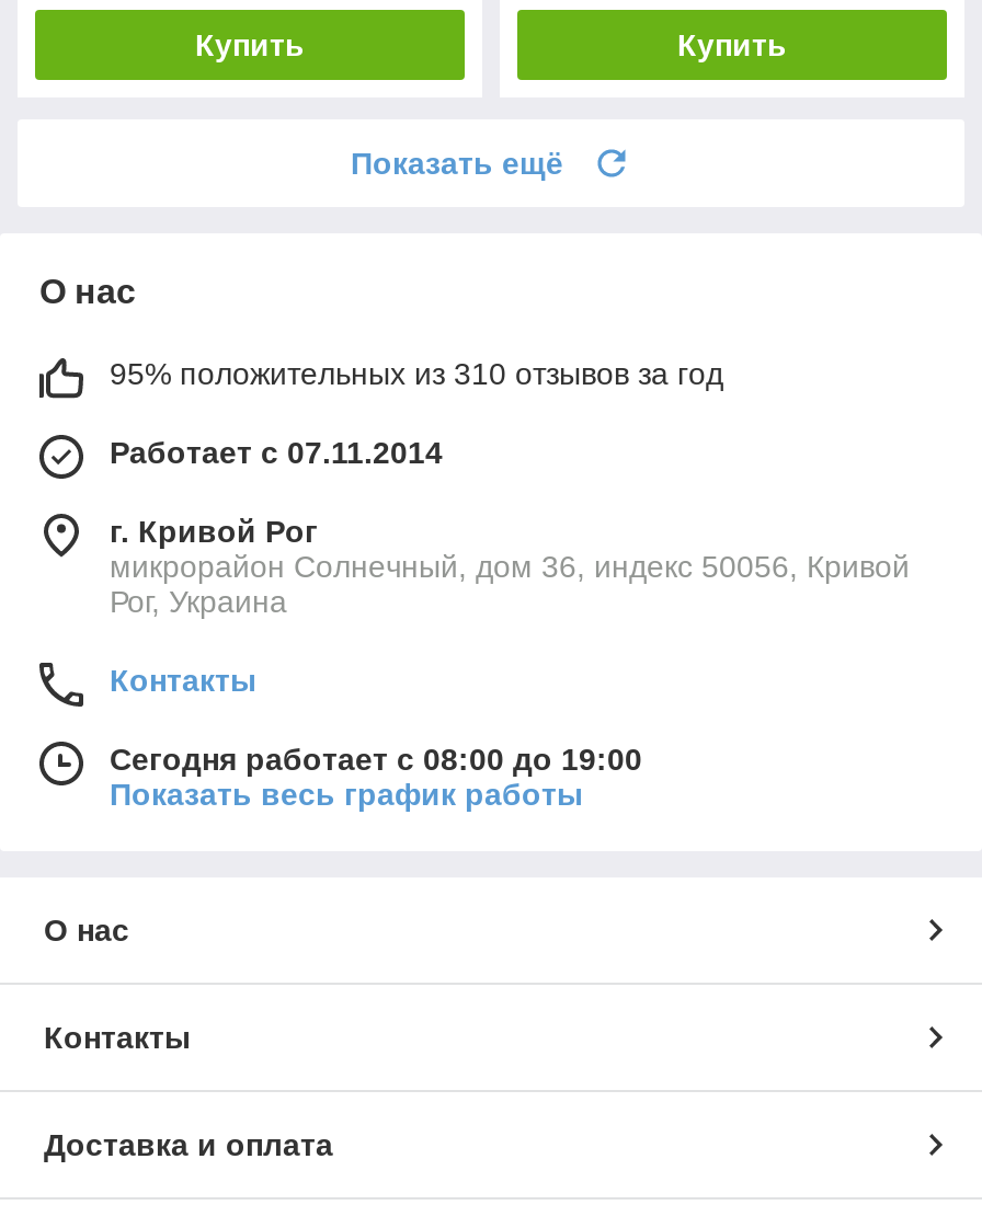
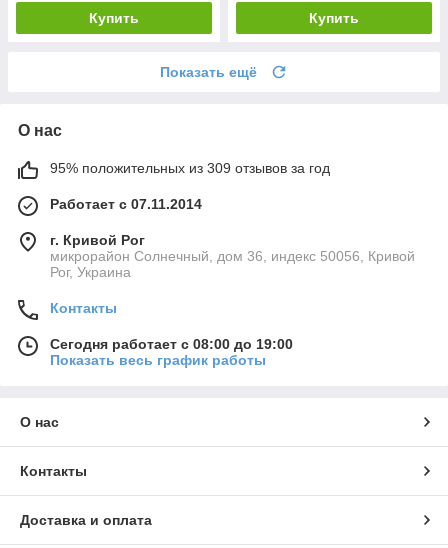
[110,356,723,391] 95% положительных из 310 отзывов за год -> [50,160,330,176] 95% положительных из 309 отзывов за год

